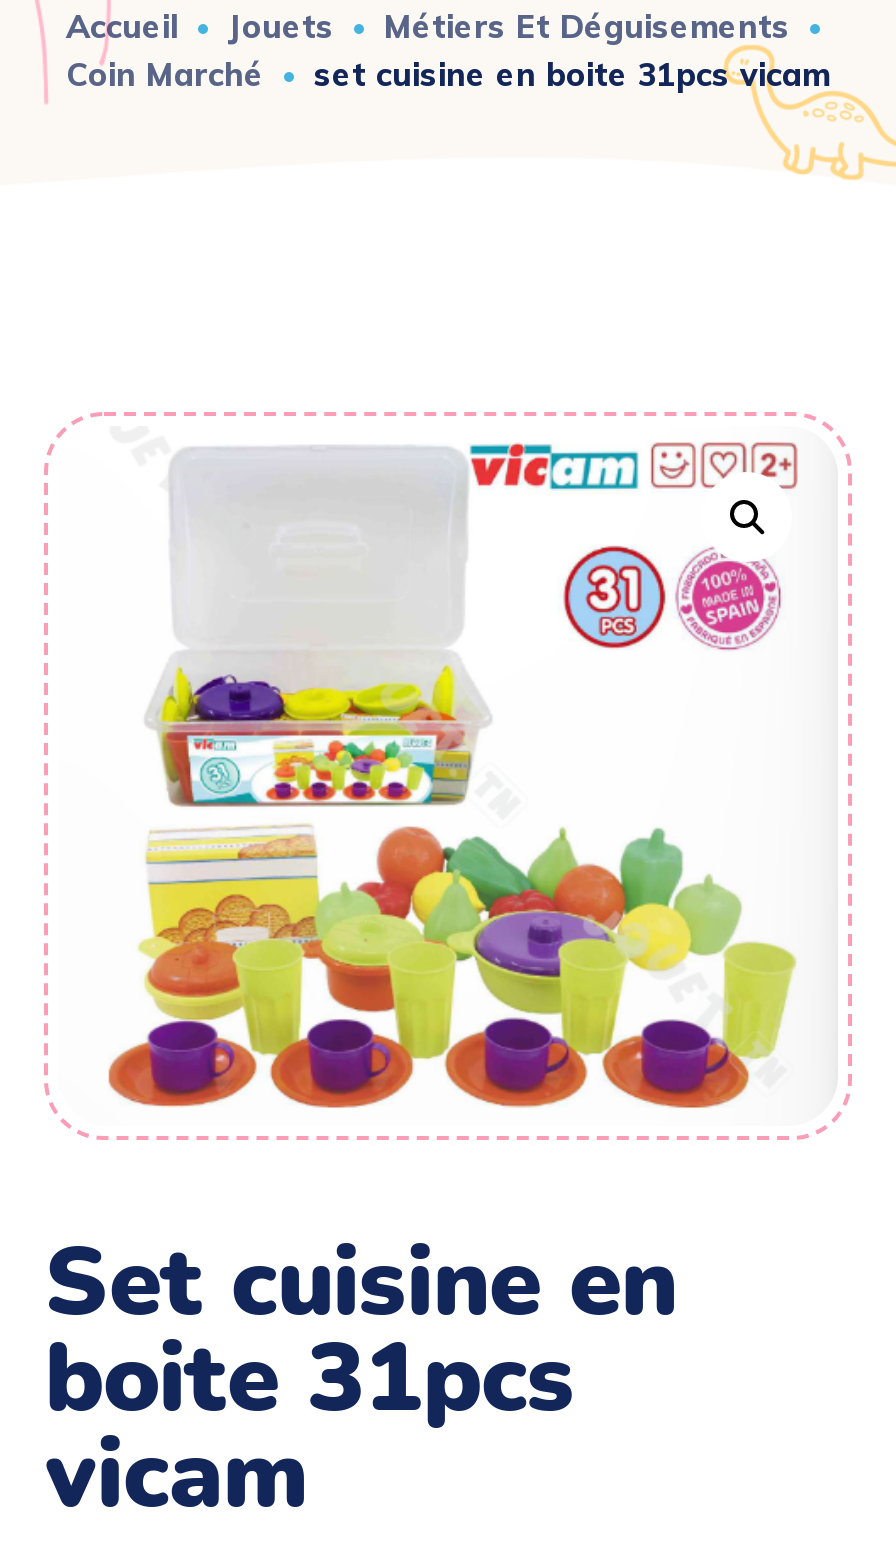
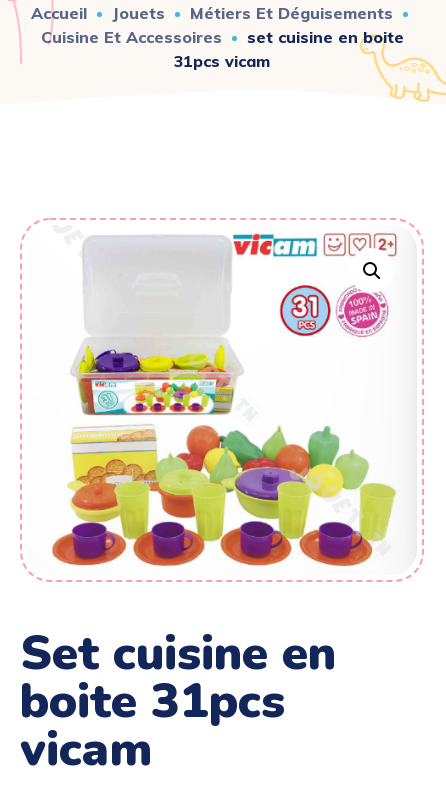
[66,54,830,94] Coin Marché | set cuisine en boite 31pcs vicam -> [40,27,403,71] Cuisine Et Accessoires | set cuisine en boite | 31pcs vicam

